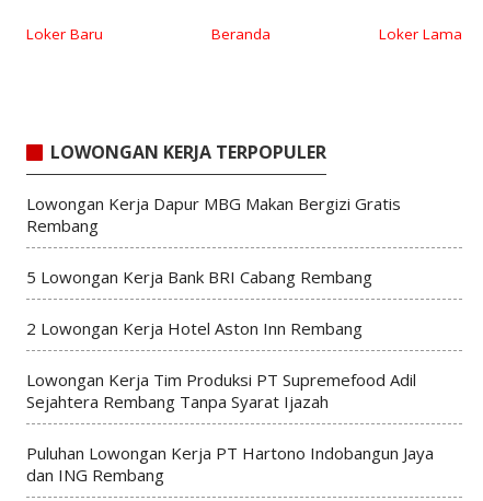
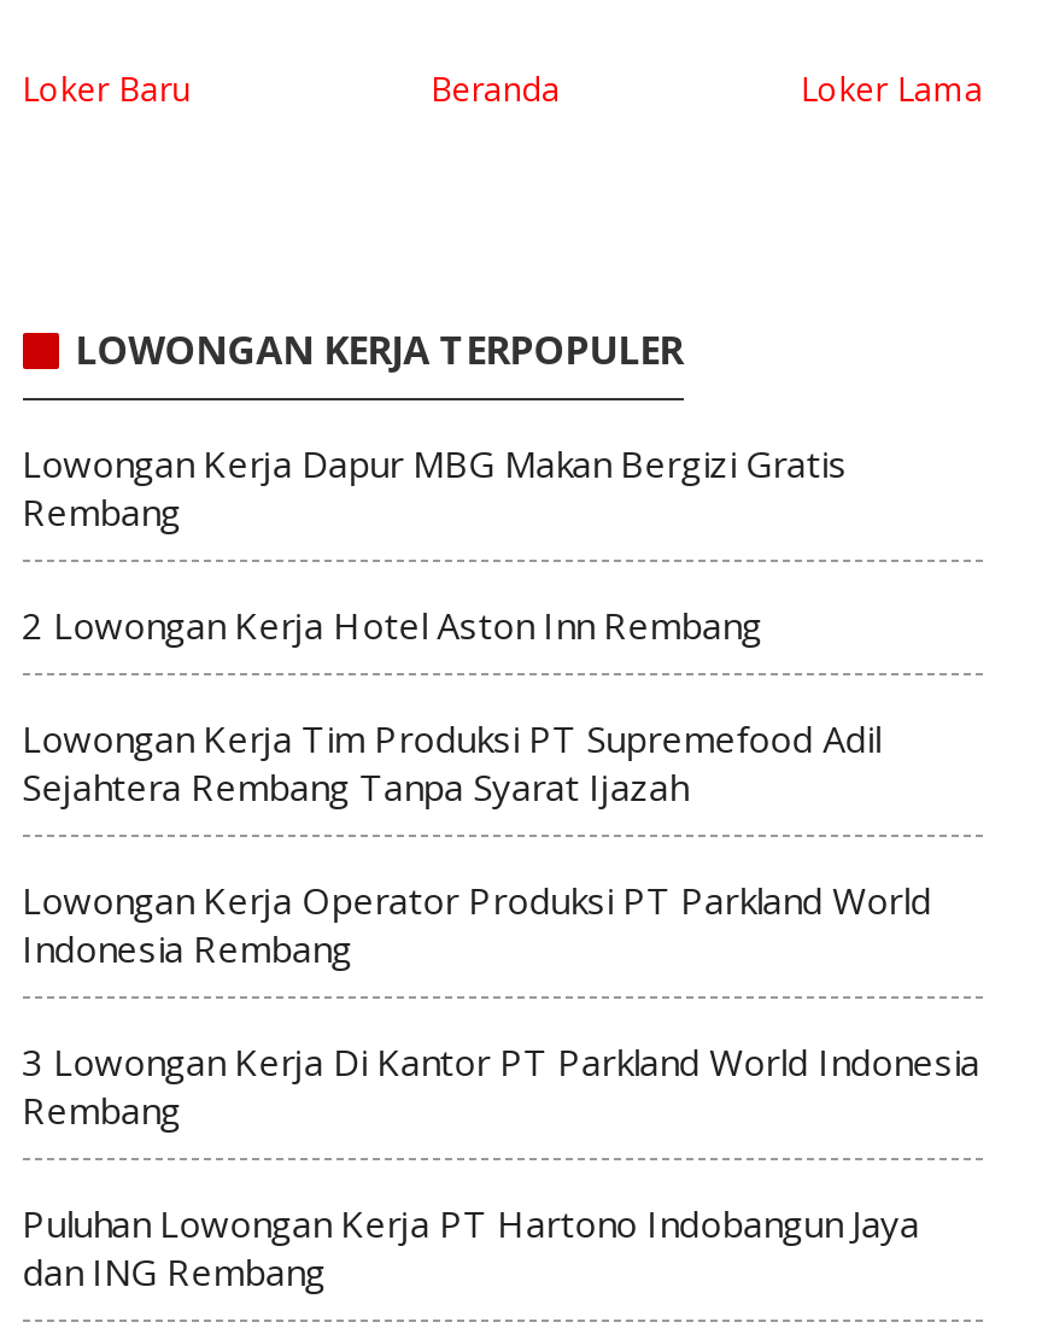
[26,265,372,287] 5 Lowongan Kerja Bank BRI Cabang Rembang -> none
moved [26,317,416,412] -> [22,600,881,810]: 2 Lowongan Kerja Hotel Aston Inn Rembang | Lowongan Kerja Tim Produksi PT Supremefood Adil | Sejahtera Rembang Tanpa Syarat Ijazah
none -> [22,875,980,1133] Lowongan Kerja Operator Produksi PT Parkland World | Indonesia Rembang | 3 Lowongan Kerja Di Kantor PT Parkland World Indonesia | Rembang

